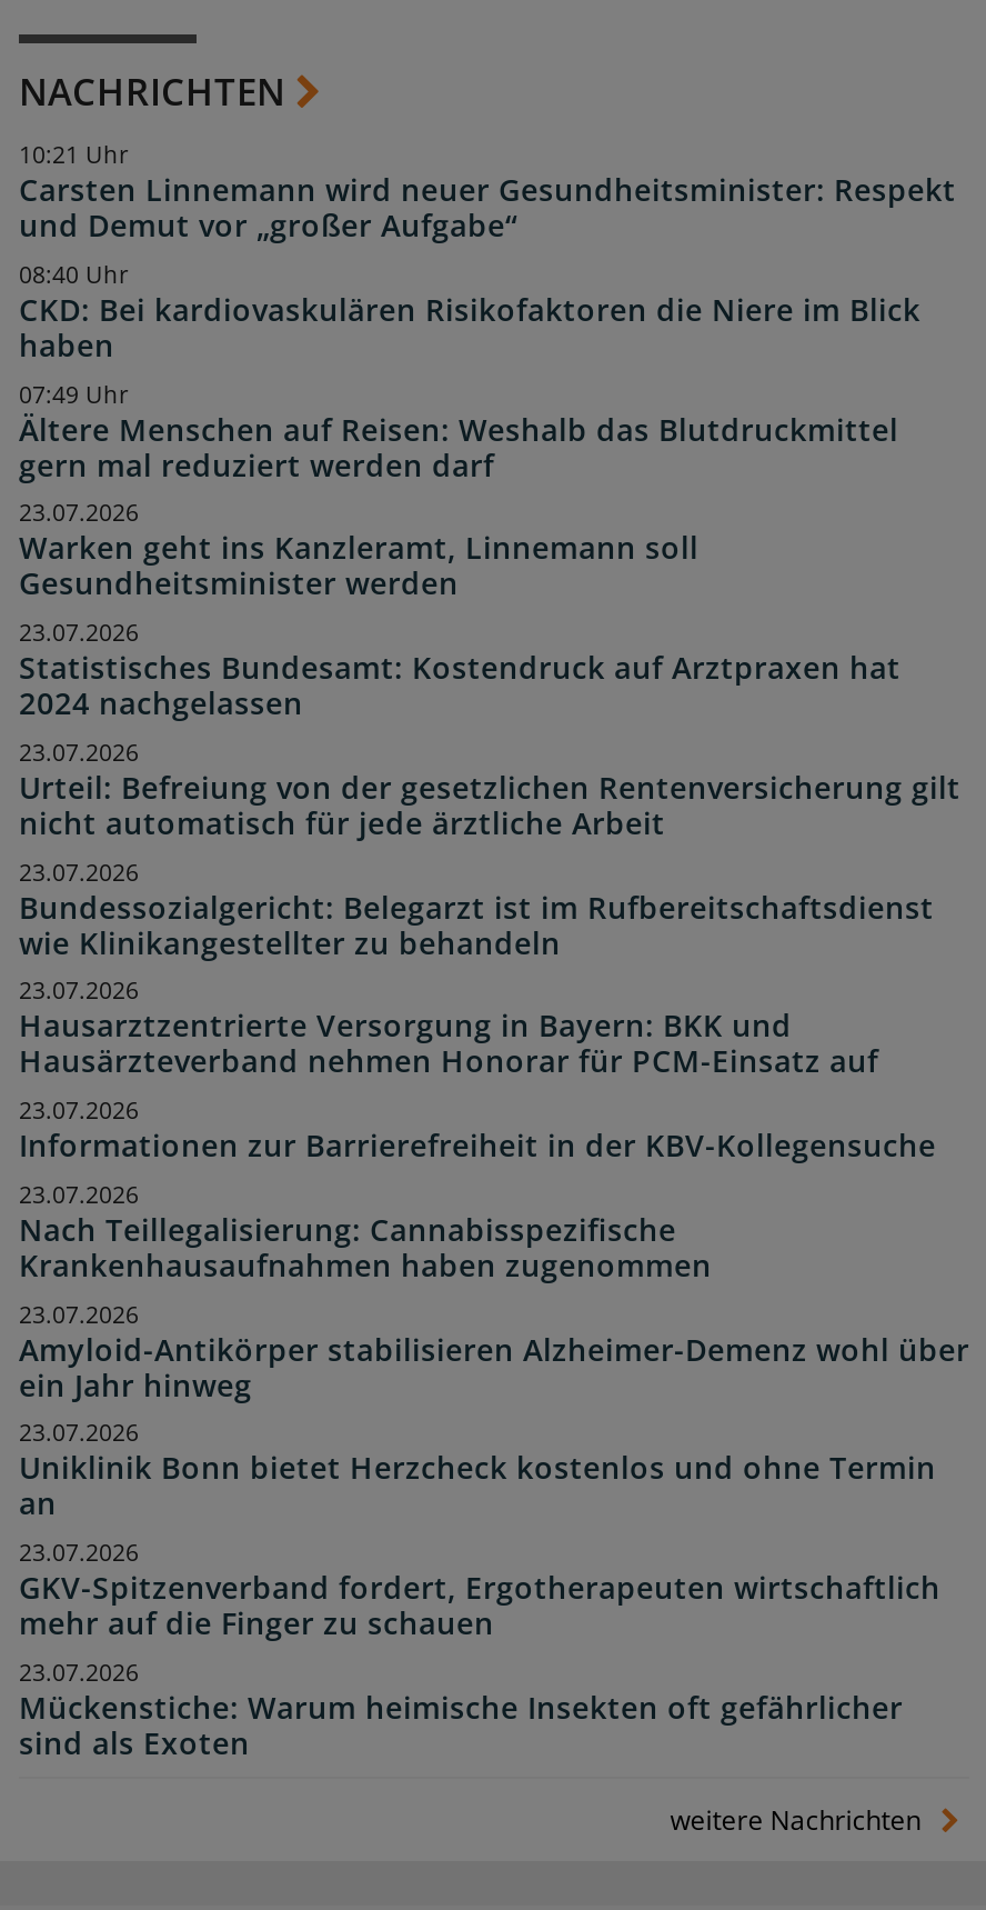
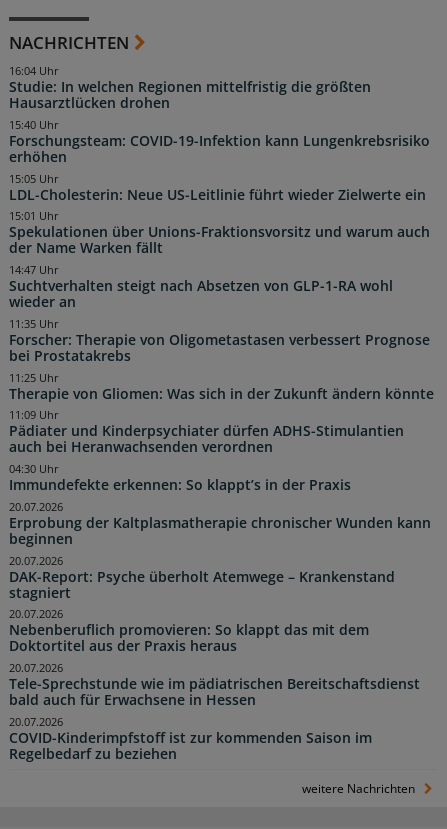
[19,139,130,170] 10:21 Uhr -> [9,64,59,78] 16:04 Uhr
[19,170,956,246] Carsten Linnemann wird neuer Gesundheitsminister: Respekt | und Demut vor „großer Aufgabe“ -> [9,78,371,112] Studie: In welchen Regionen mittelfristig die größten | Hausarztlücken drohen
[19,259,130,290] 08:40 Uhr -> [9,118,59,132] 15:40 Uhr
[19,290,920,365] CKD: Bei kardiovaskulären Risikofaktoren die Niere im Blick | haben -> [9,132,430,166] Forschungsteam: COVID-19-Infektion kann Lungenkrebsrisiko | erhöhen
[19,378,130,409] 07:49 Uhr -> [9,172,59,186] 15:05 Uhr
[19,409,898,485] Ältere Menschen auf Reisen: Weshalb das Blutdruckmittel | gern mal reduziert werden darf -> [9,186,426,204] LDL-Cholesterin: Neue US-Leitlinie führt wieder Zielwerte ein
[19,498,139,529] 23.07.2026 -> [9,209,59,223] 15:01 Uhr
[19,529,698,604] Warken geht ins Kanzleramt, Linnemann soll | Gesundheitsminister werden -> [9,223,430,257] Spekulationen über Unions-Fraktionsvorsitz und warum auch | der Name Warken fällt
[19,617,139,648] 23.07.2026 -> [9,263,59,277] 14:47 Uhr
[19,648,901,724] Statistisches Bundesamt: Kostendruck auf Arztpraxen hat | 2024 nachgelassen -> [9,277,393,311] Suchtverhalten steigt nach Absetzen von GLP-1-RA wohl | wieder an
[19,736,139,768] 23.07.2026 -> [9,317,59,331] 11:35 Uhr
[19,768,960,843] Urteil: Befreiung von der gesetzlichen Rentenversicherung gilt | nicht automatisch für jede ärztliche Arbeit -> [9,331,430,365] Forscher: Therapie von Oligometastasen verbessert Prognose | bei Prostatakrebs
[19,856,139,887] 23.07.2026 -> [9,371,59,385] 11:25 Uhr
[19,887,934,963] Bundessozialgericht: Belegarzt ist im Rufbereitschaftsdienst | wie Klinikangestellter zu behandeln -> [9,385,434,403] Therapie von Gliomen: Was sich in der Zukunft ändern könnte
[19,975,139,1006] 23.07.2026 -> [9,408,59,422] 11:09 Uhr
[19,1006,878,1082] Hausarztzentrierte Versorgung in Bayern: BKK und | Hausärzteverband nehmen Honorar für PCM-Einsatz auf -> [9,422,404,456] Pädiater und Kinderpsychiater dürfen ADHS-Stimulantien | auch bei Heranwachsenden verordnen
[19,1095,139,1126] 23.07.2026 -> [9,462,59,476] 04:30 Uhr
[19,1126,936,1166] Informationen zur Barrierefreiheit in der KBV-Kollegensuche -> [9,476,351,494] Immundefekte erkennen: So klappt’s in der Praxis
[19,1179,139,1210] 23.07.2026 -> [9,500,63,514] 20.07.2026
[19,1210,712,1285] Nach Teillegalisierung: Cannabisspezifische | Krankenhausaufnahmen haben zugenommen -> [9,514,431,548] Erprobung der Kaltplasmatherapie chronischer Wunden kann | beginnen
[19,1298,139,1329] 23.07.2026 -> [9,554,63,568] 20.07.2026
[19,1329,969,1405] Amyloid-Antikörper stabilisieren Alzheimer-Demenz wohl über | ein Jahr hinweg -> [9,568,395,602] DAK-Report: Psyche überholt Atemwege – Krankenstand | stagniert
[19,1418,139,1449] 23.07.2026 -> [9,607,63,621] 20.07.2026
[19,1449,936,1524] Uniklinik Bonn bietet Herzcheck kostenlos und ohne Termin | an -> [9,621,369,655] Nebenberuflich promovieren: So klappt das mit dem | Doktortitel aus der Praxis heraus
[19,1537,139,1568] 23.07.2026 -> [9,661,63,675] 20.07.2026
[19,1568,940,1644] GKV-Spitzenverband fordert, Ergotherapeuten wirtschaftlich | mehr auf die Finger zu schauen -> [9,675,420,709] Tele-Sprechstunde wie im pädiatrischen Bereitschaftsdienst | bald auch für Erwachsene in Hessen
[19,1656,139,1688] 23.07.2026 -> [9,715,63,729] 20.07.2026
[19,1688,903,1763] Mückenstiche: Warum heimische Insekten oft gefährlicher | sind als Exoten -> [9,729,372,763] COVID-Kinderimpfstoff ist zur kommenden Saison im | Regelbedarf zu beziehen

